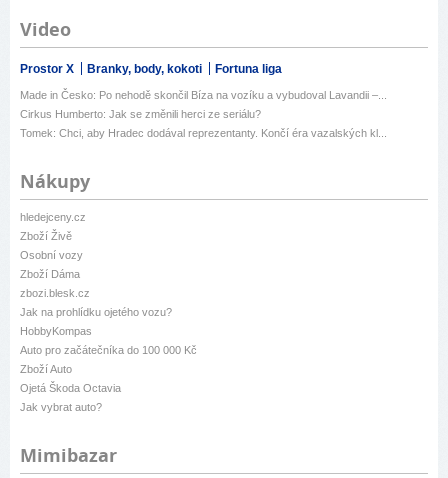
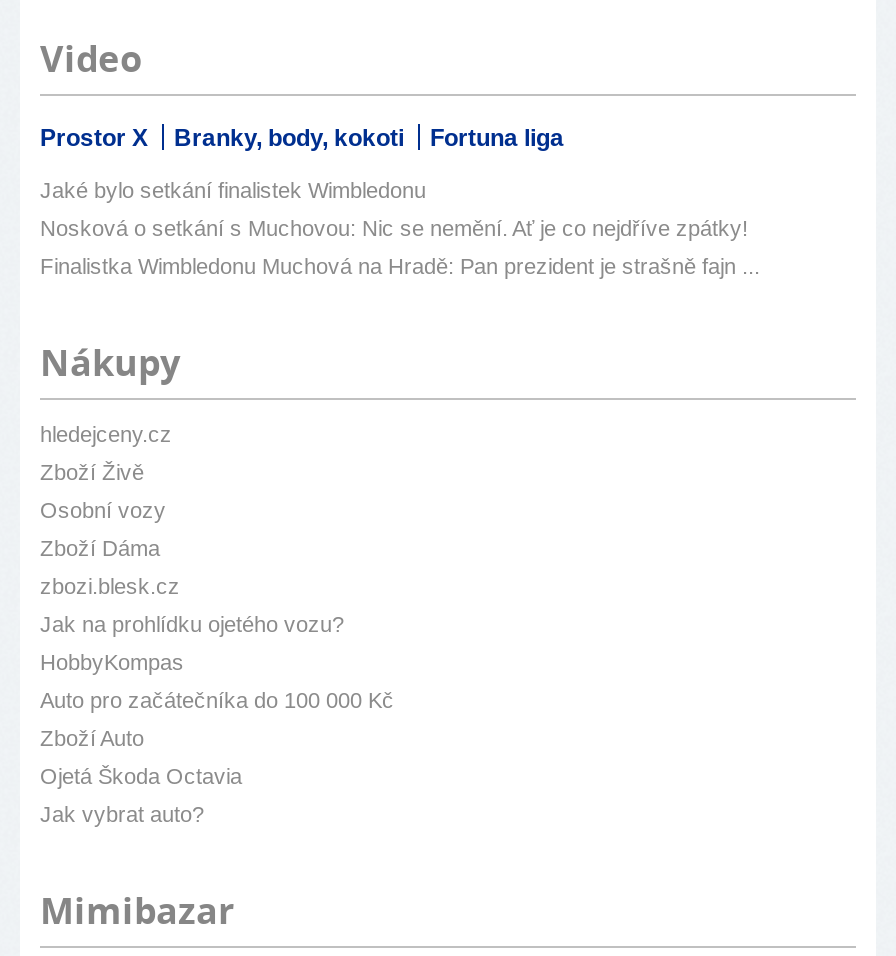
[20,89,387,101] Made in Česko: Po nehodě skončil Bíza na vozíku a vybudoval Lavandii –... -> [40,178,426,202] Jaké bylo setkání finalistek Wimbledonu
[20,108,261,120] Cirkus Humberto: Jak se změnili herci ze seriálu? -> [40,216,748,240] Nosková o setkání s Muchovou: Nic se nemění. Ať je co nejdříve zpátky!
[20,127,387,139] Tomek: Chci, aby Hradec dodával reprezentanty. Končí éra vazalských kl... -> [40,254,760,278] Finalistka Wimbledonu Muchová na Hradě: Pan prezident je strašně fajn ...

